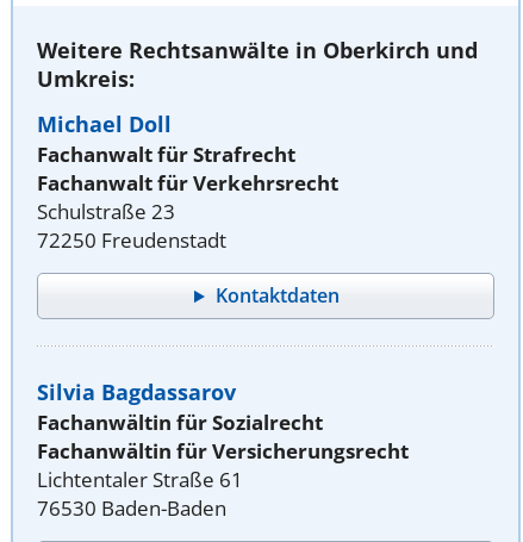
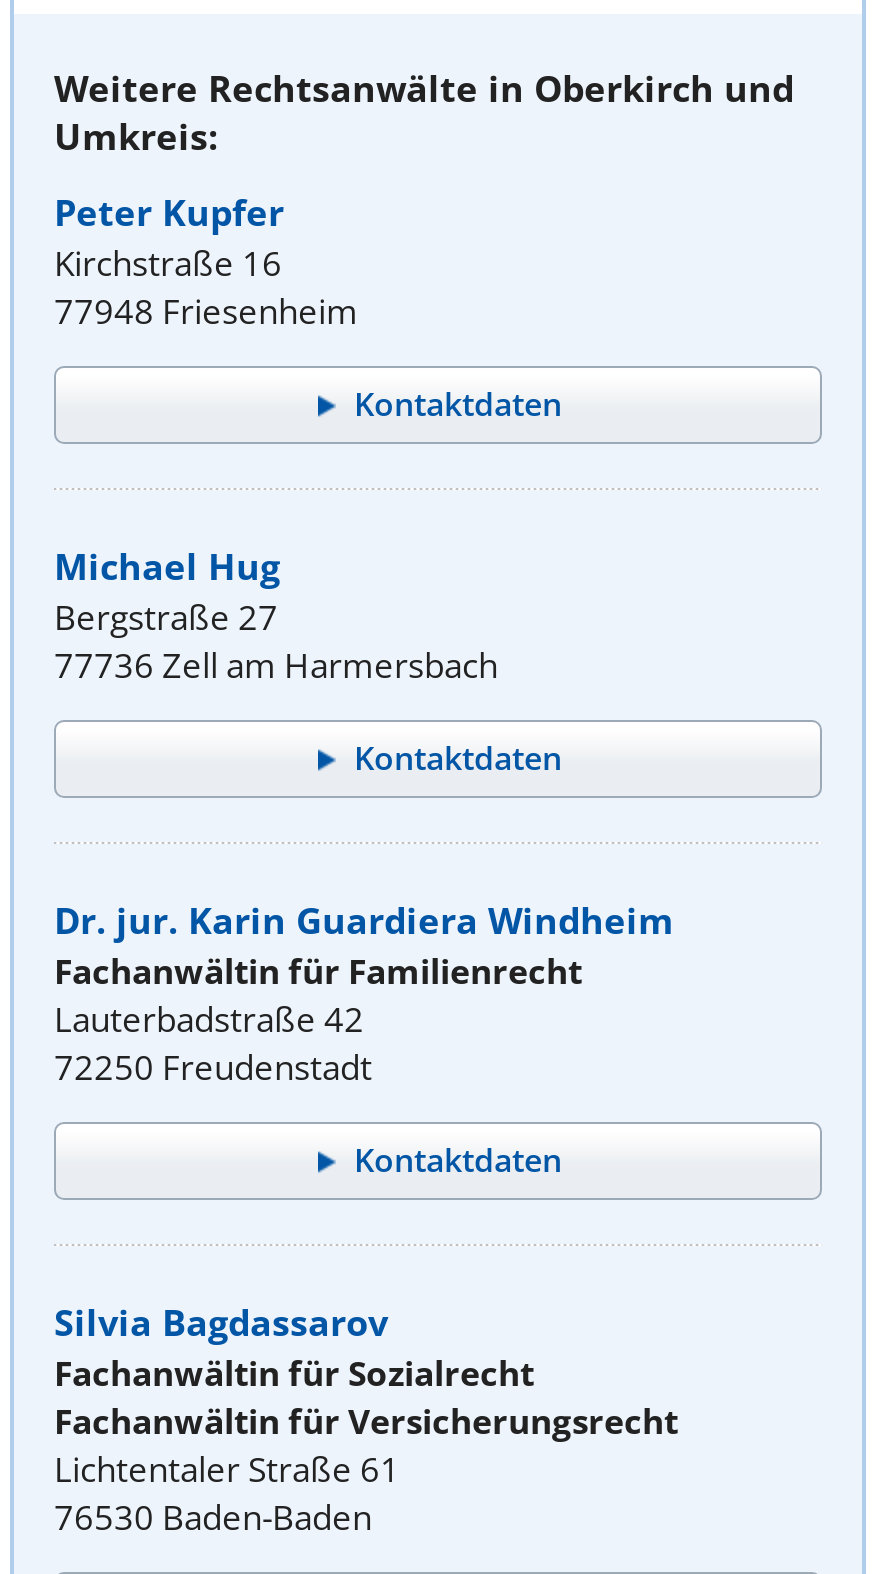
[37,110,338,225] Michael Doll | Fachanwalt für Strafrecht | Fachanwalt für Verkehrsrecht | Schulstraße 23 -> [54,188,674,1042] Peter Kupfer | Kirchstraße 16 | 77948 Friesenheim | Kontaktdaten | Michael Hug | Bergstraße 27 | 77736 Zell am Harmersbach | Kontaktdaten | Dr. jur. Karin Guardiera Windheim | Fachanwältin für Familienrecht | Lauterbadstraße 42

